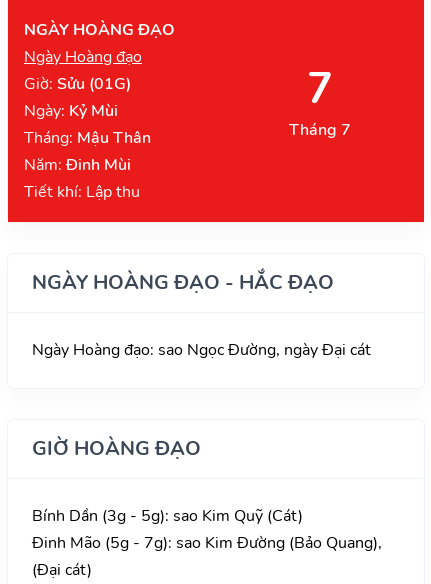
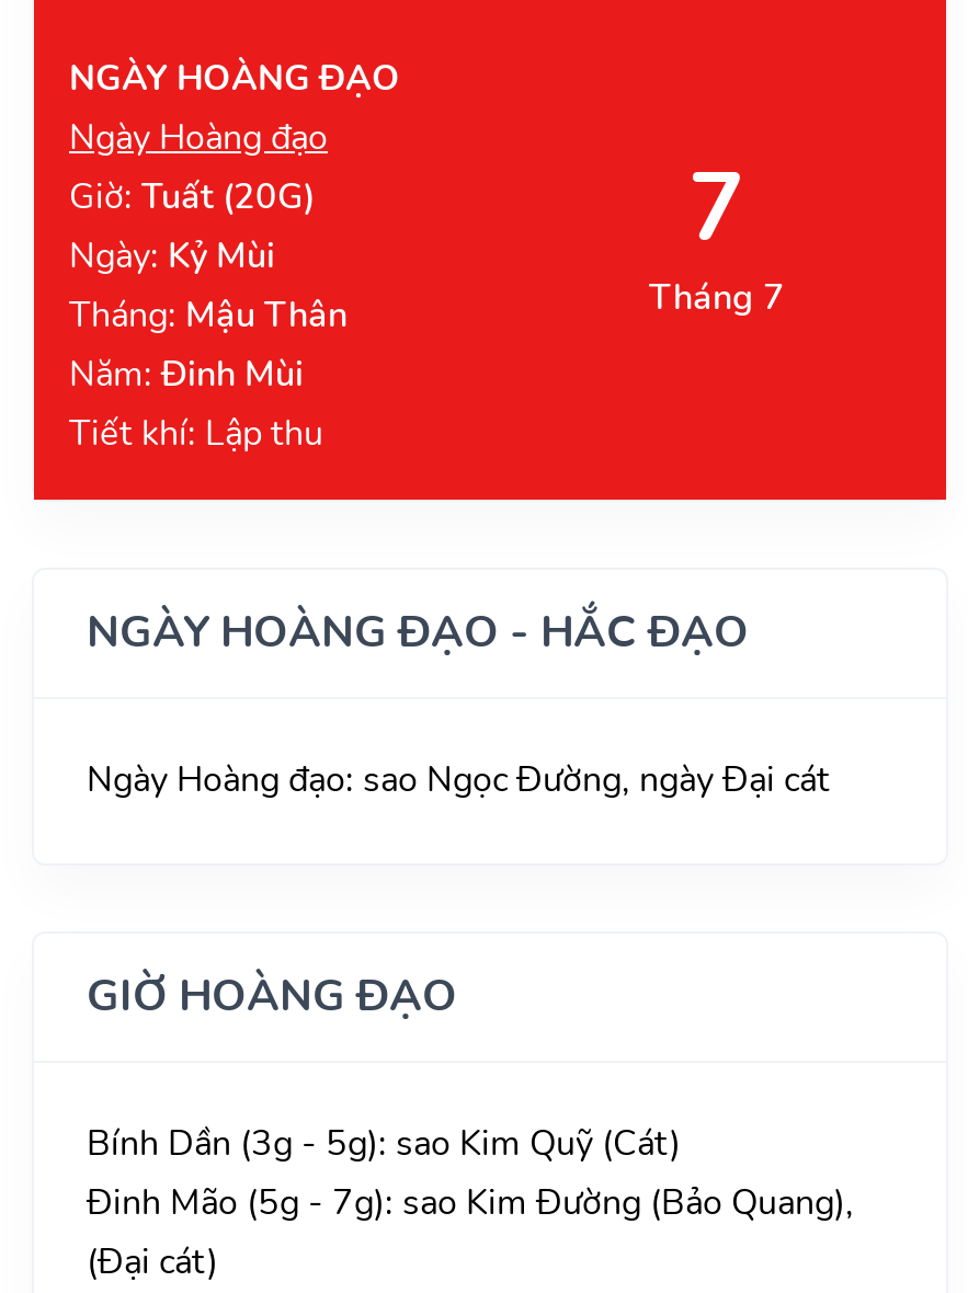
[24,73,131,95] Giờ: Sửu (01G) -> [69,172,315,221] Giờ: Tuất (20G)

